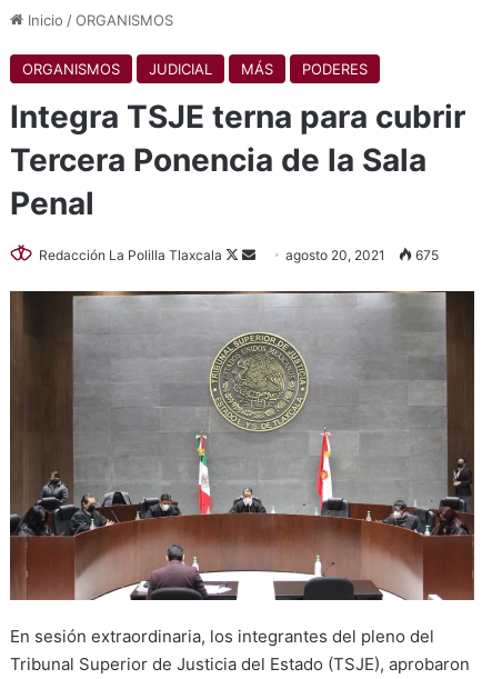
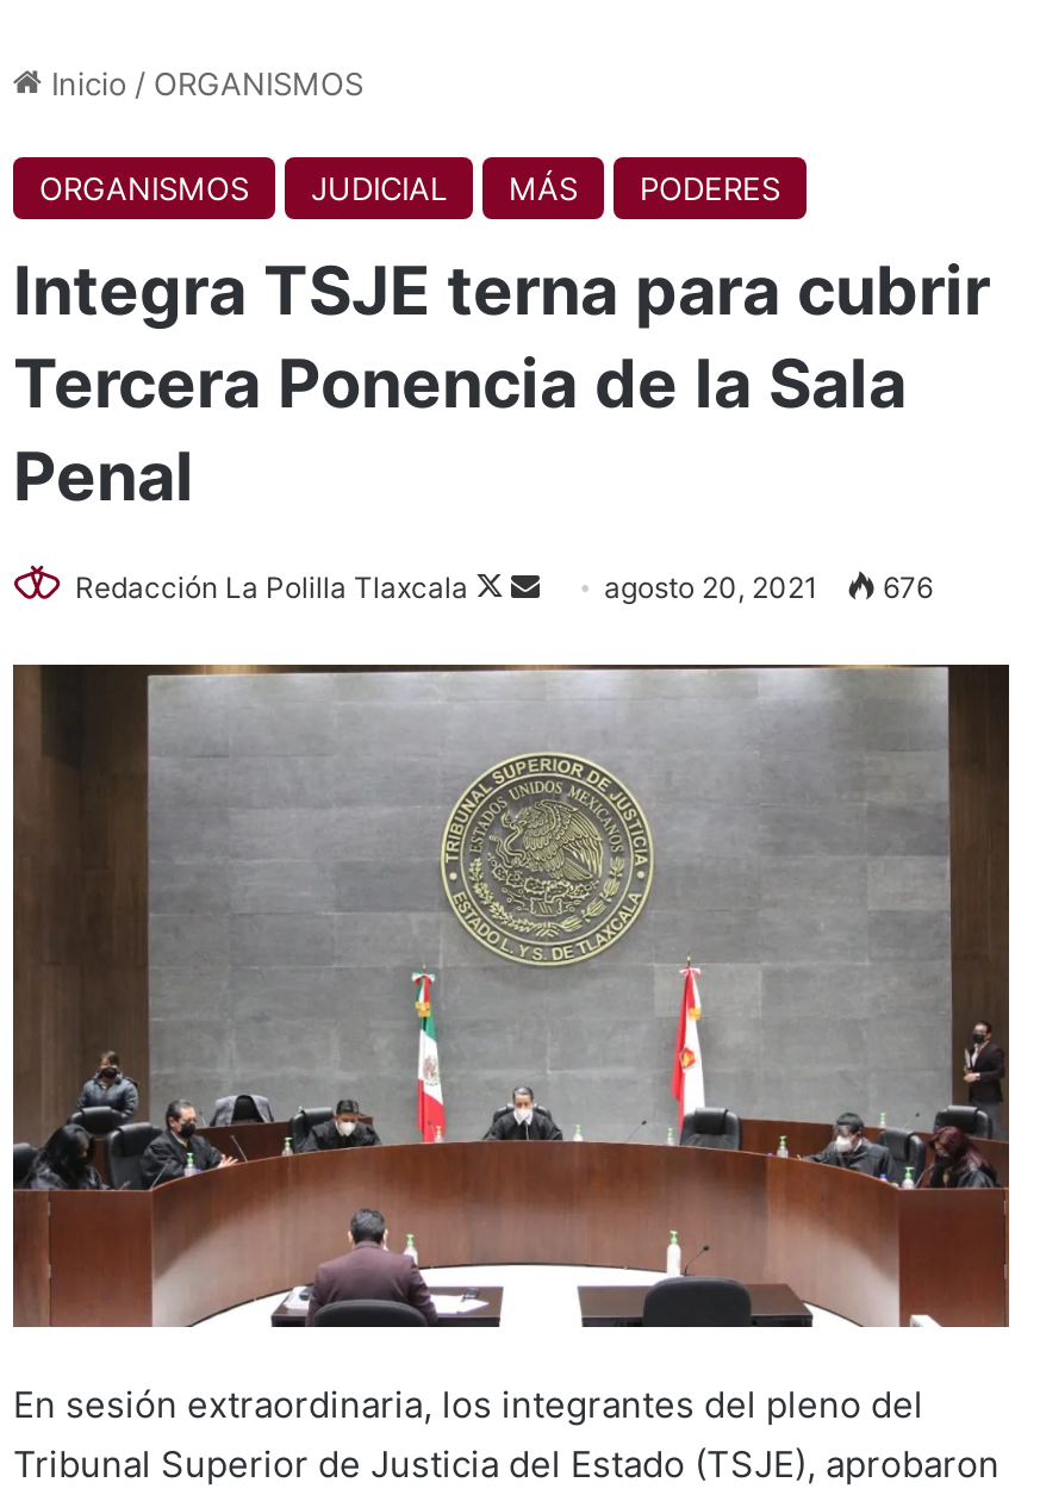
[412,246,439,263] 675 -> [876,568,933,604] 676

